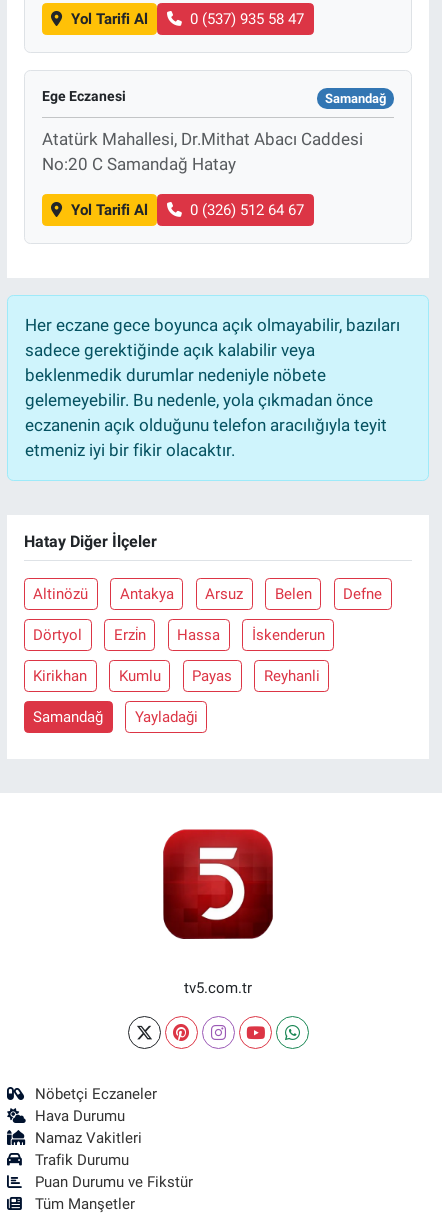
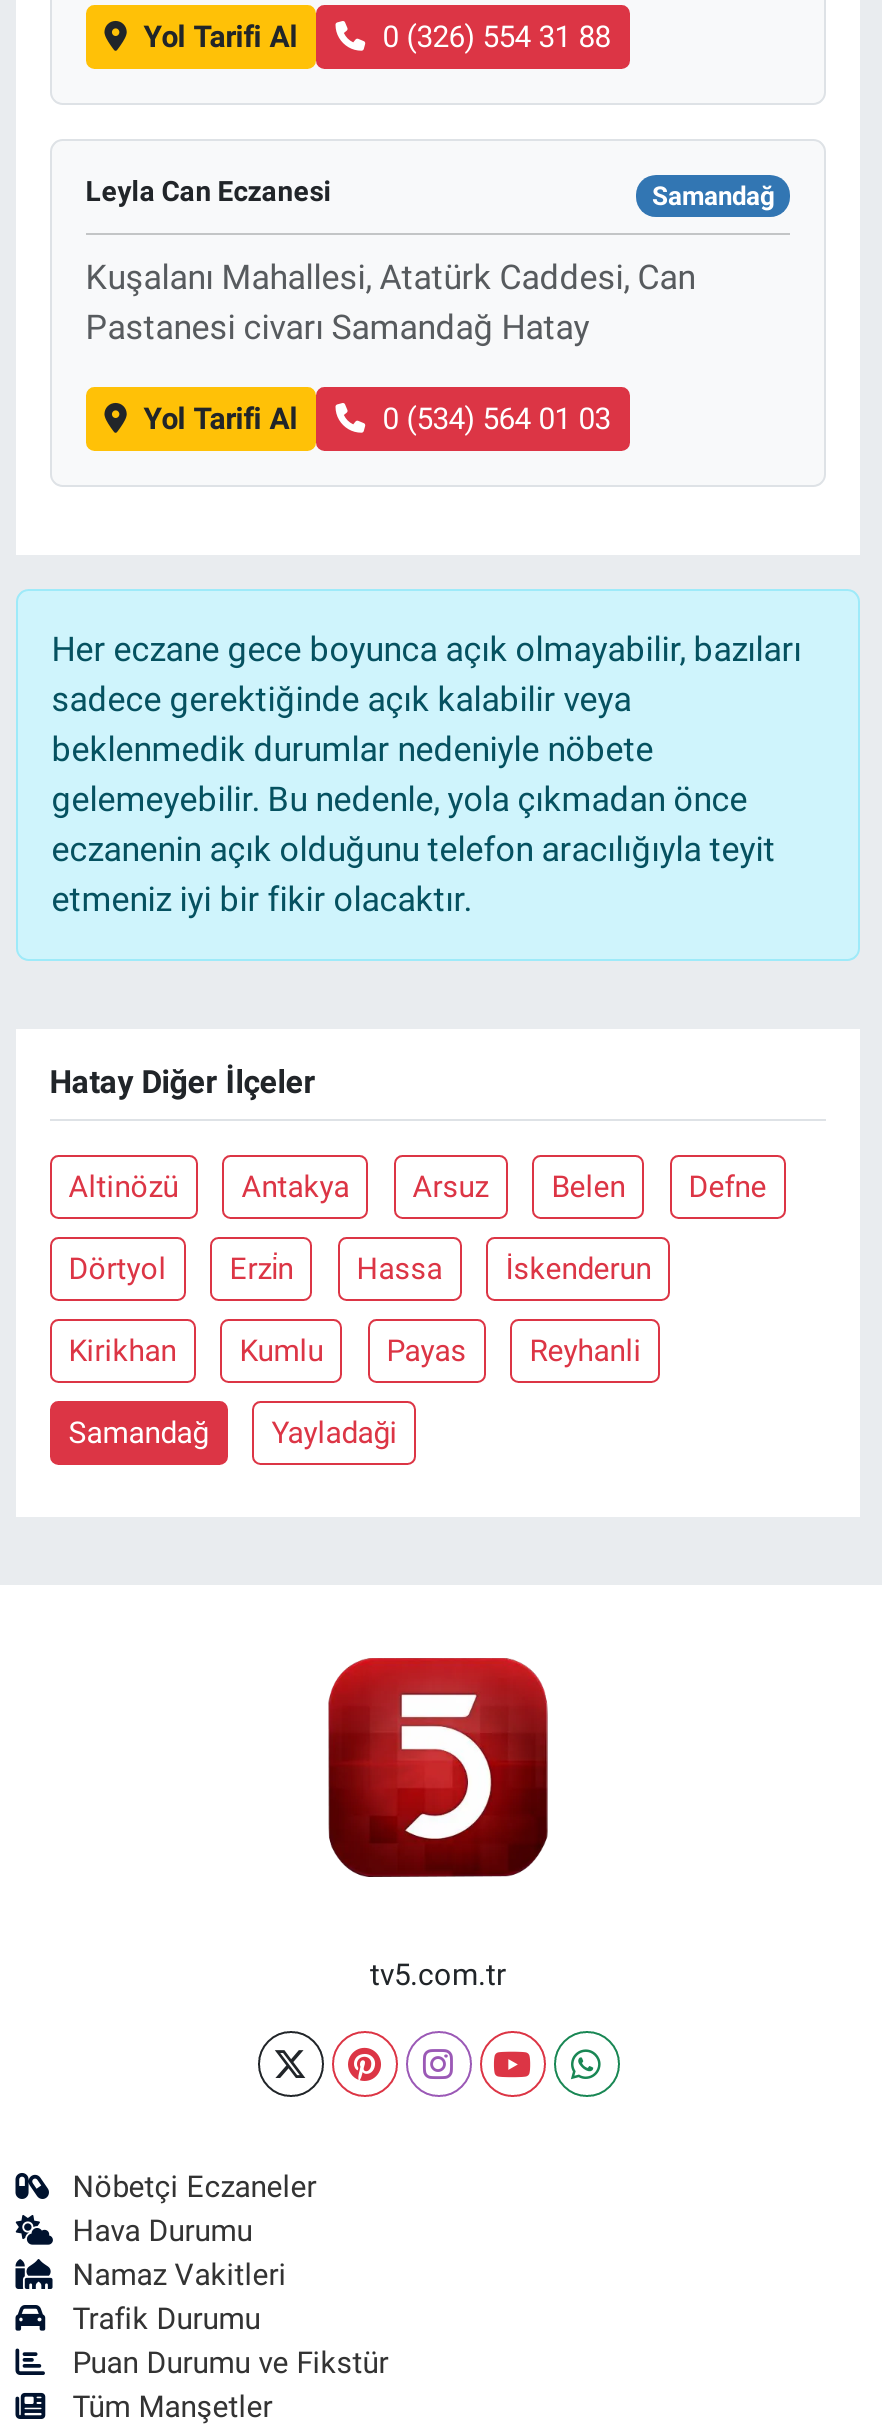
[190,10,304,28] 0 (537) 935 58 47 -> [382,19,610,55] 0 (326) 554 31 88
[42,88,126,104] Ege Eczanesi -> [86,175,332,207] Leyla Can Eczanesi
[42,129,363,149] Atatürk Mahallesi, Dr.Mithat Abacı Caddesi -> [86,257,696,297] Kuşalanı Mahallesi, Atatürk Caddesi, Can
[42,154,236,174] No:20 C Samandağ Hatay -> [86,307,590,347] Pastanesi civarı Samandağ Hatay
[190,201,304,219] 0 (326) 512 64 67 -> [382,401,610,437] 0 (534) 564 01 03

